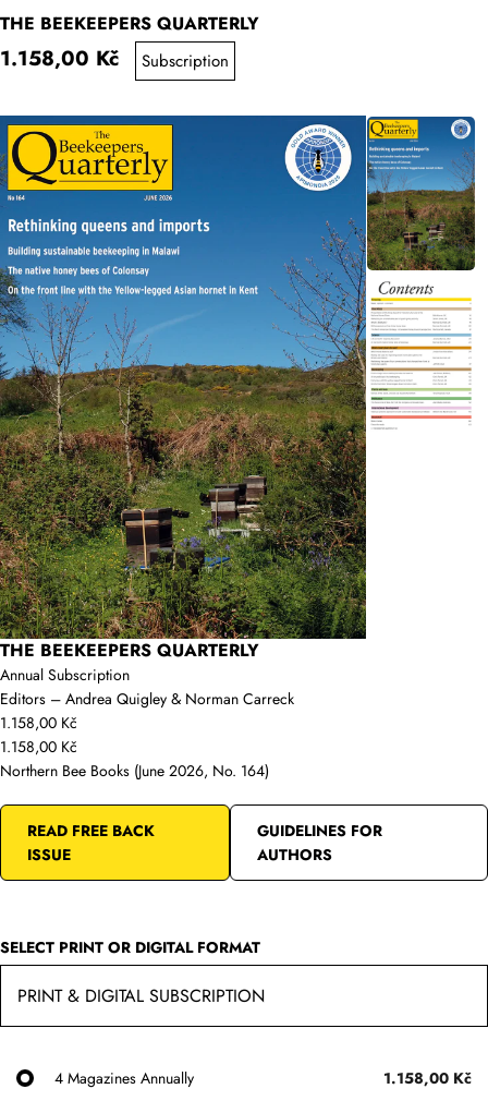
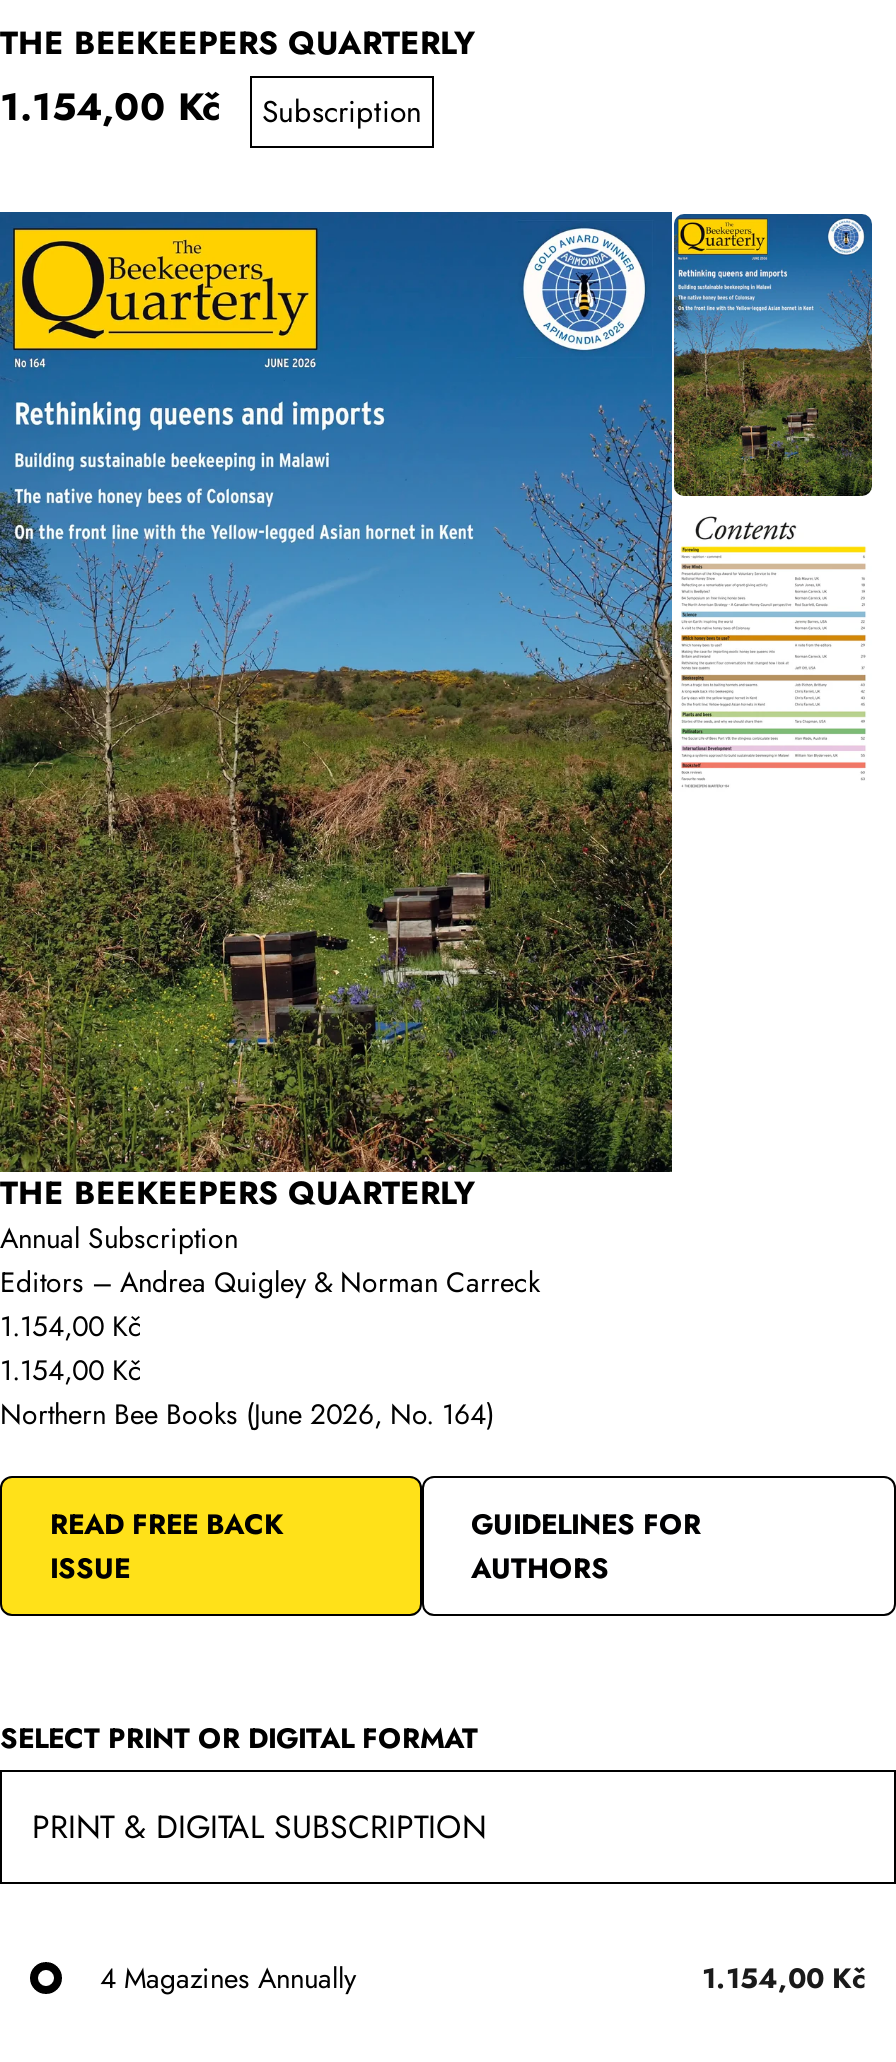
[0,43,229,73] 1.158,00 Kč Subscription -> [0,79,422,134] 1.154,00 Kč Subscription
[0,712,77,734] 1.158,00 Kč -> [0,1307,142,1347] 1.154,00 Kč
[0,736,77,758] 1.158,00 Kč -> [0,1351,142,1391] 1.154,00 Kč
[383,1067,472,1089] 1.158,00 Kč -> [702,1959,866,1999] 1.154,00 Kč

